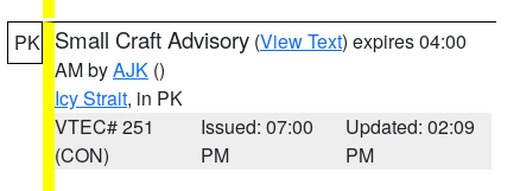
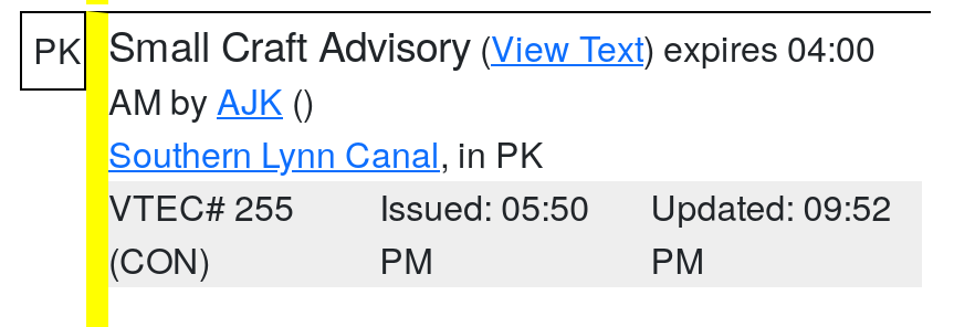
[55,84,183,140] Icy Strait, in PK | VTEC# 251 -> [108,128,544,232] Southern Lynn Canal, in PK | VTEC# 255
[200,113,313,140] Issued: 07:00 -> [379,181,589,232] Issued: 05:50
[346,113,475,140] Updated: 02:09 -> [650,181,891,232] Updated: 09:52

